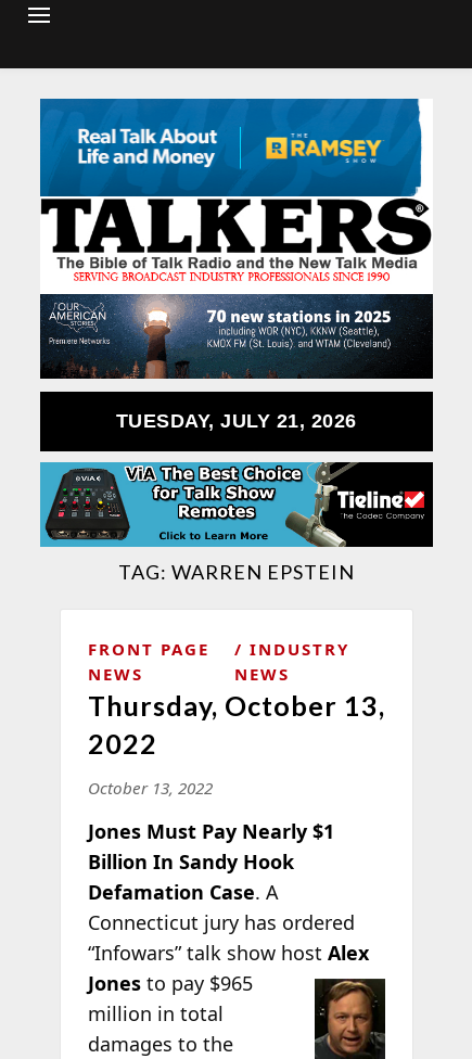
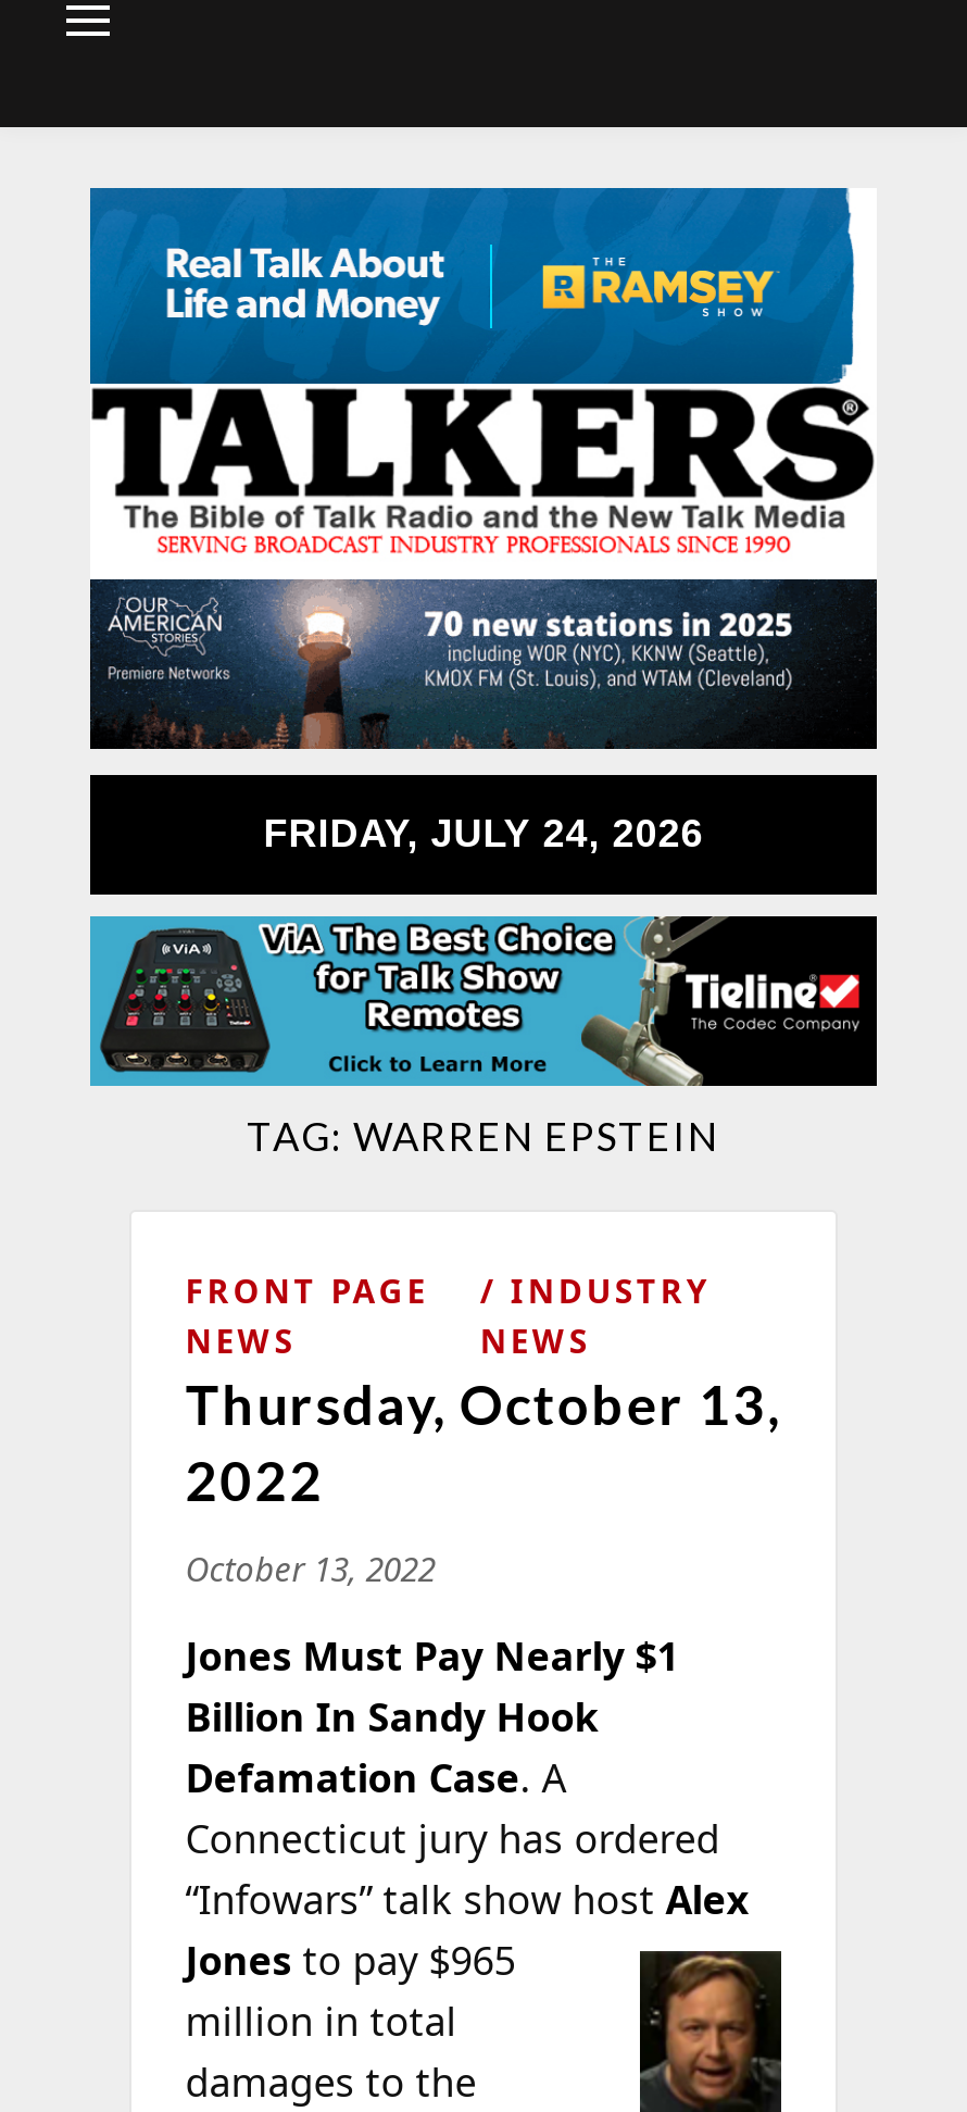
[116,410,357,432] TUESDAY, JULY 21, 2026 -> [263,812,703,856] FRIDAY, JULY 24, 2026

